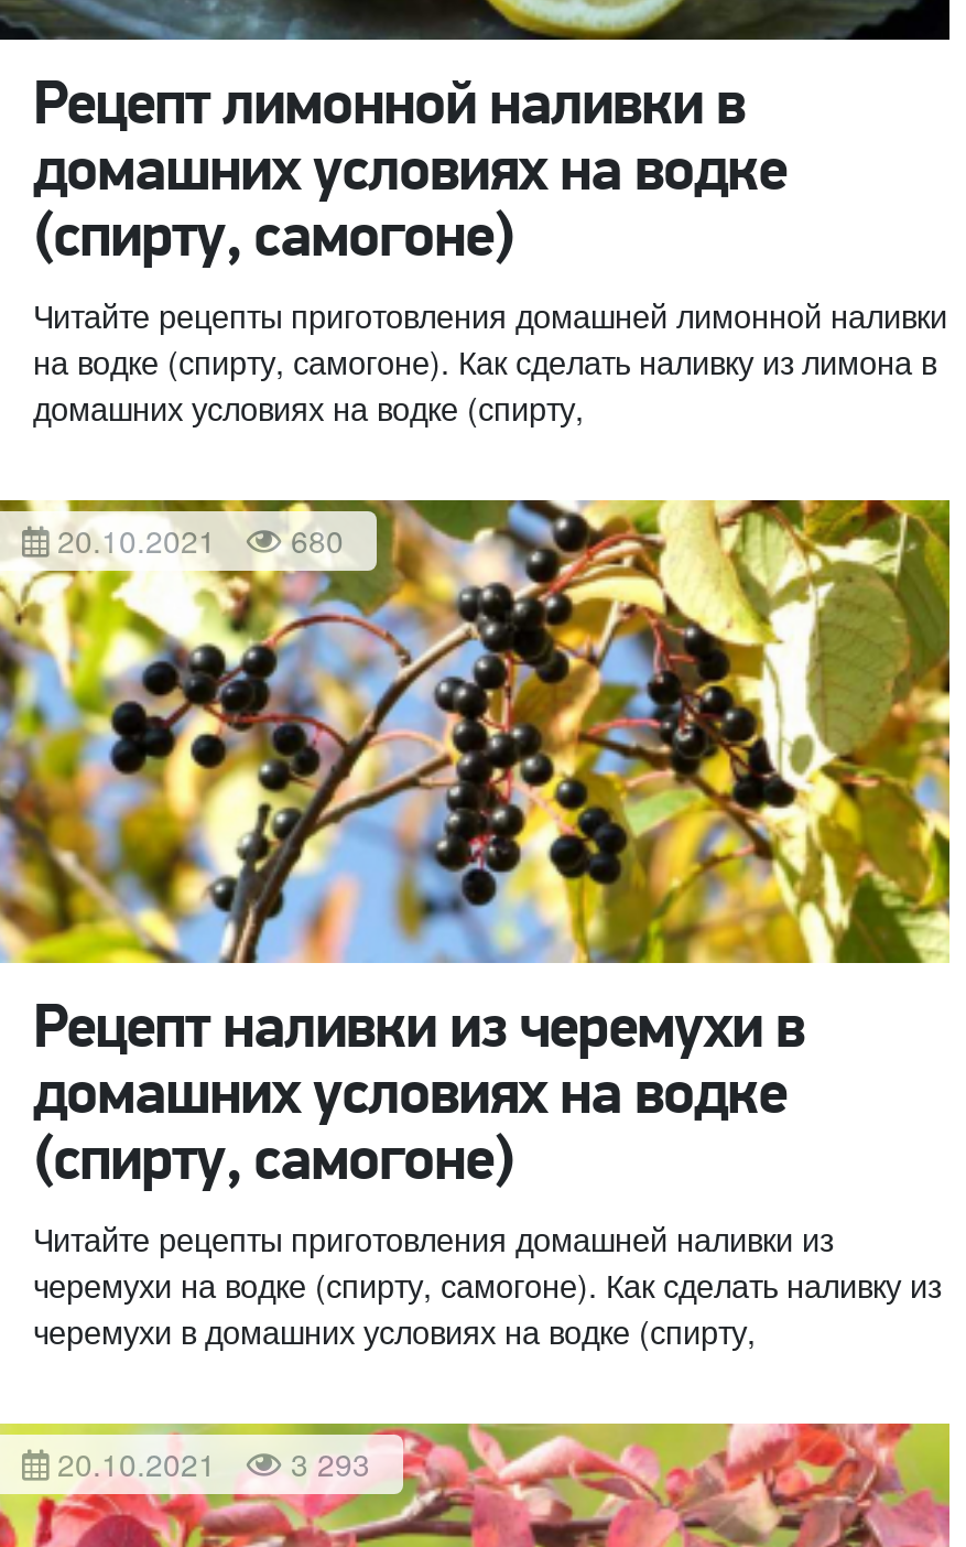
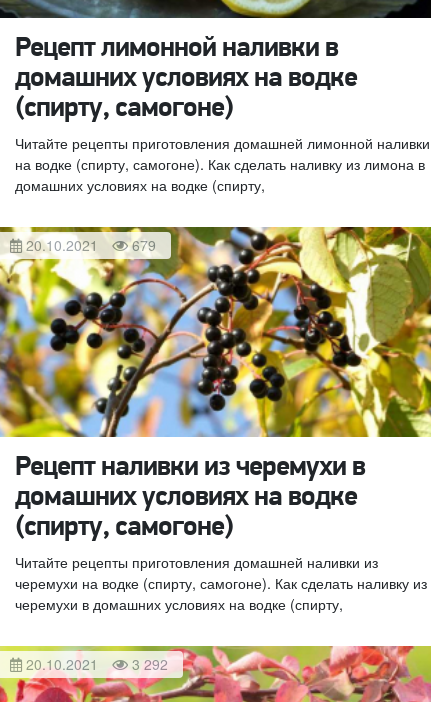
[57,519,344,563] 20.10.2021 680 -> [26,235,156,255] 20.10.2021 679
[57,1442,370,1486] 20.10.2021 3 293 -> [26,654,168,674] 20.10.2021 3 292

